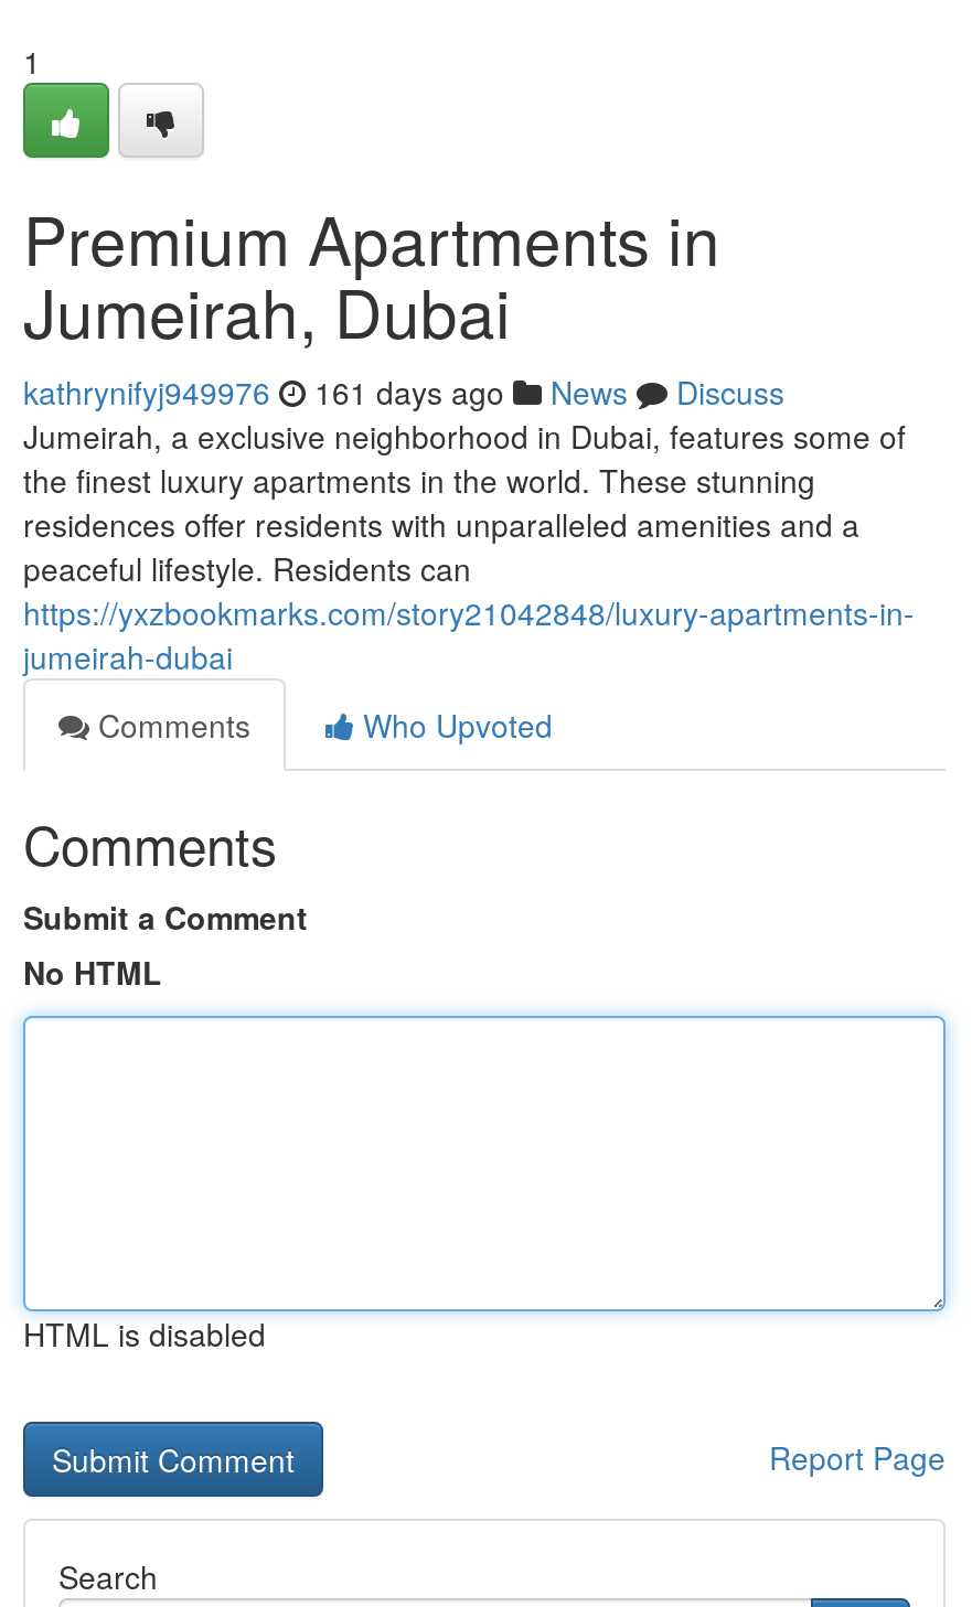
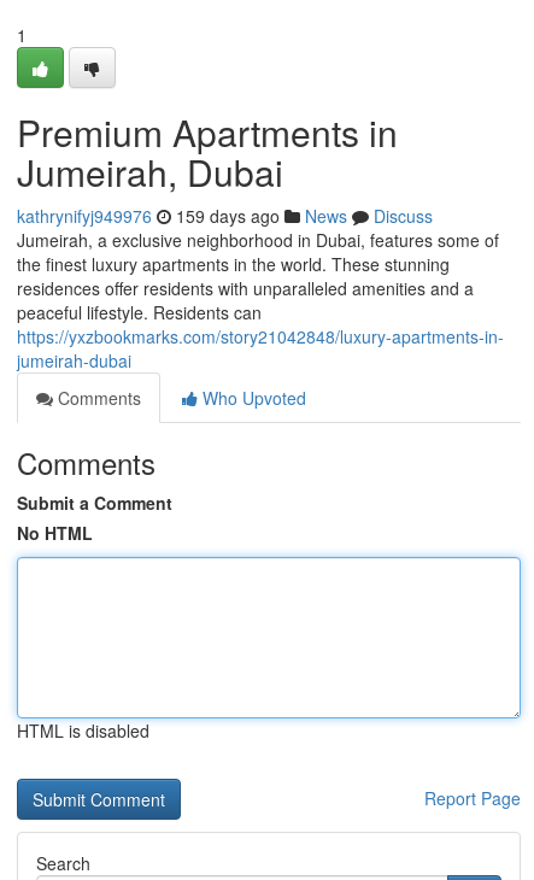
[23,369,784,414] kathrynifyj949976 161 days ago News Discuss -> [17,204,433,228] kathrynifyj949976 159 days ago News Discuss

